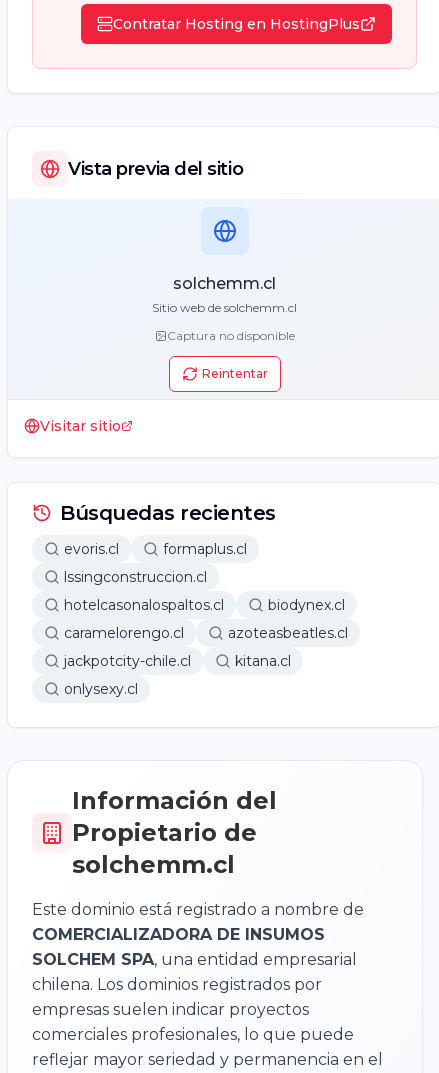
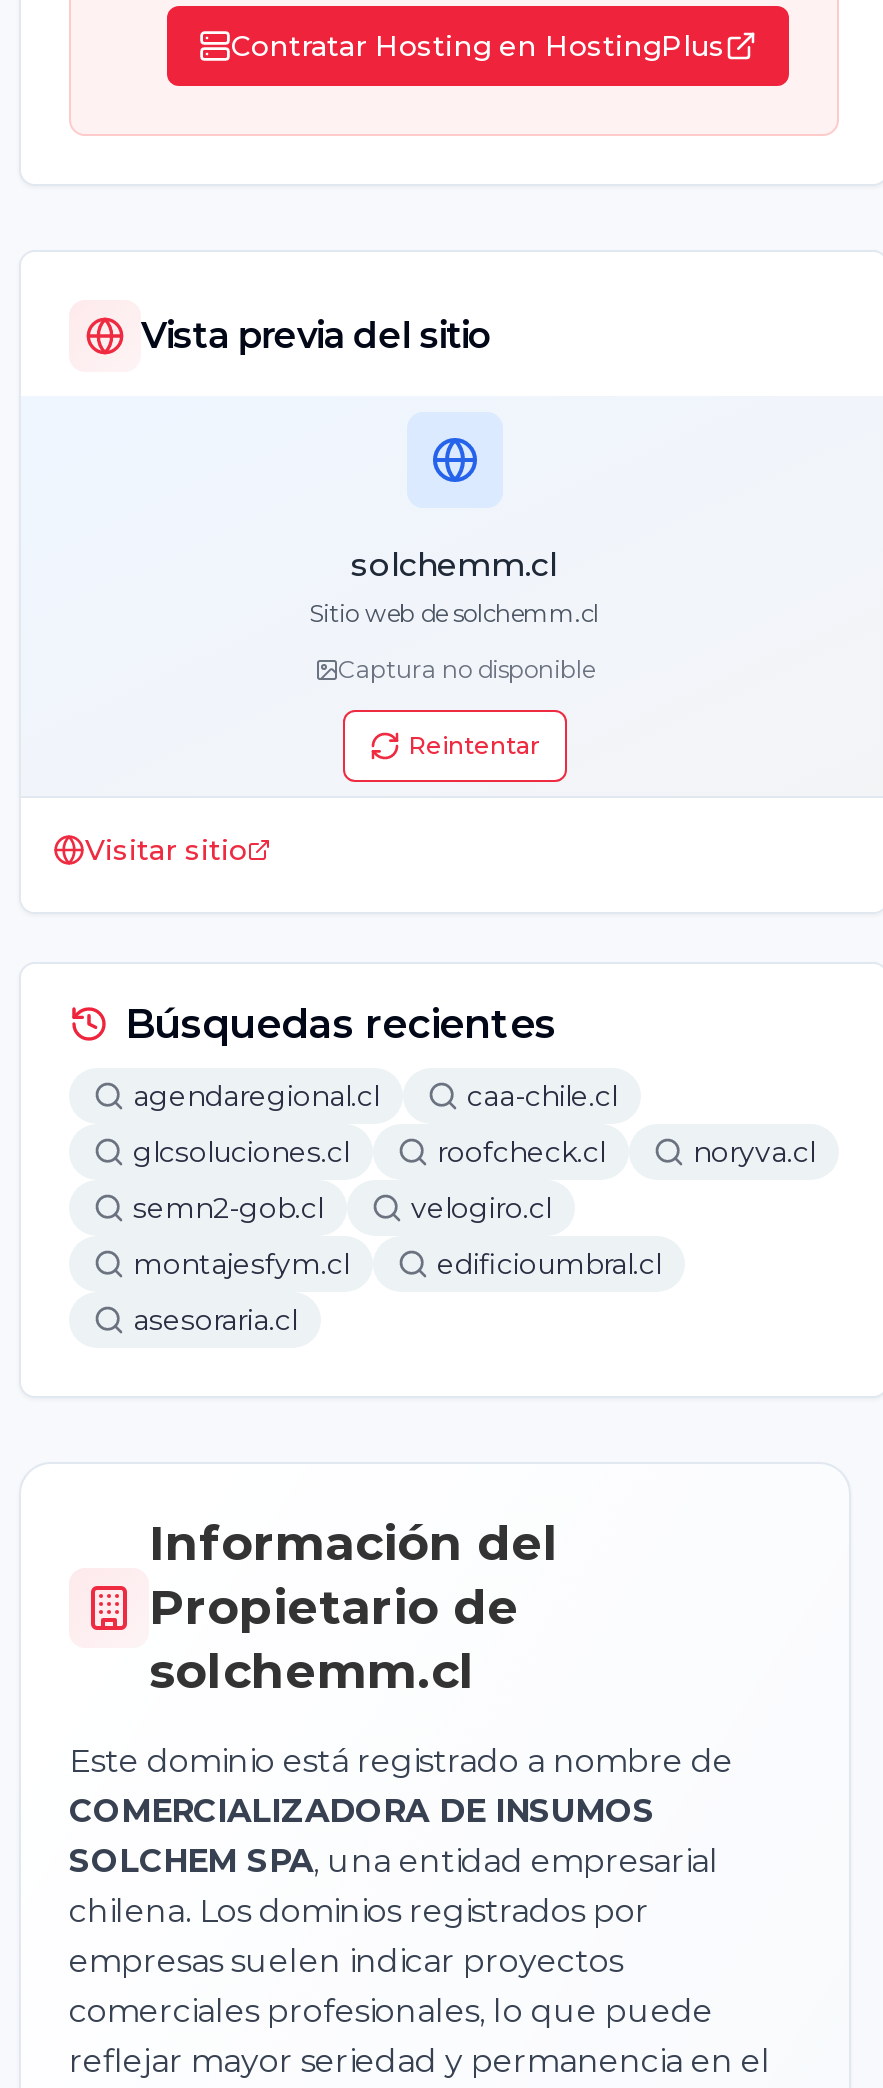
[64,540,348,698] evoris.cl | formaplus.cl | lssingconstruccion.cl | hotelcasonalospaltos.cl | biodynex.cl | caramelorengo.cl | azoteasbeatles.cl | jackpotcity-chile.cl | kitana.cl | onlysexy.cl -> [133,1078,815,1338] agendaregional.cl | caa-chile.cl | glcsoluciones.cl | roofcheck.cl | noryva.cl | semn2-gob.cl | velogiro.cl | montajesfym.cl | edificioumbral.cl | asesoraria.cl

